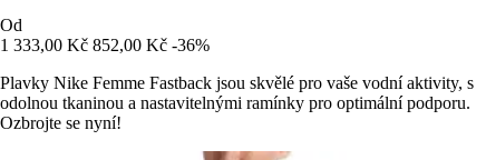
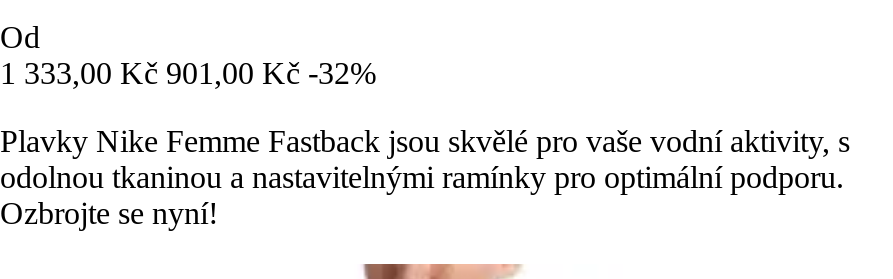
[0,36,210,55] 1 333,00 Kč 852,00 Kč -36% -> [0,56,376,90] 1 333,00 Kč 901,00 Kč -32%

